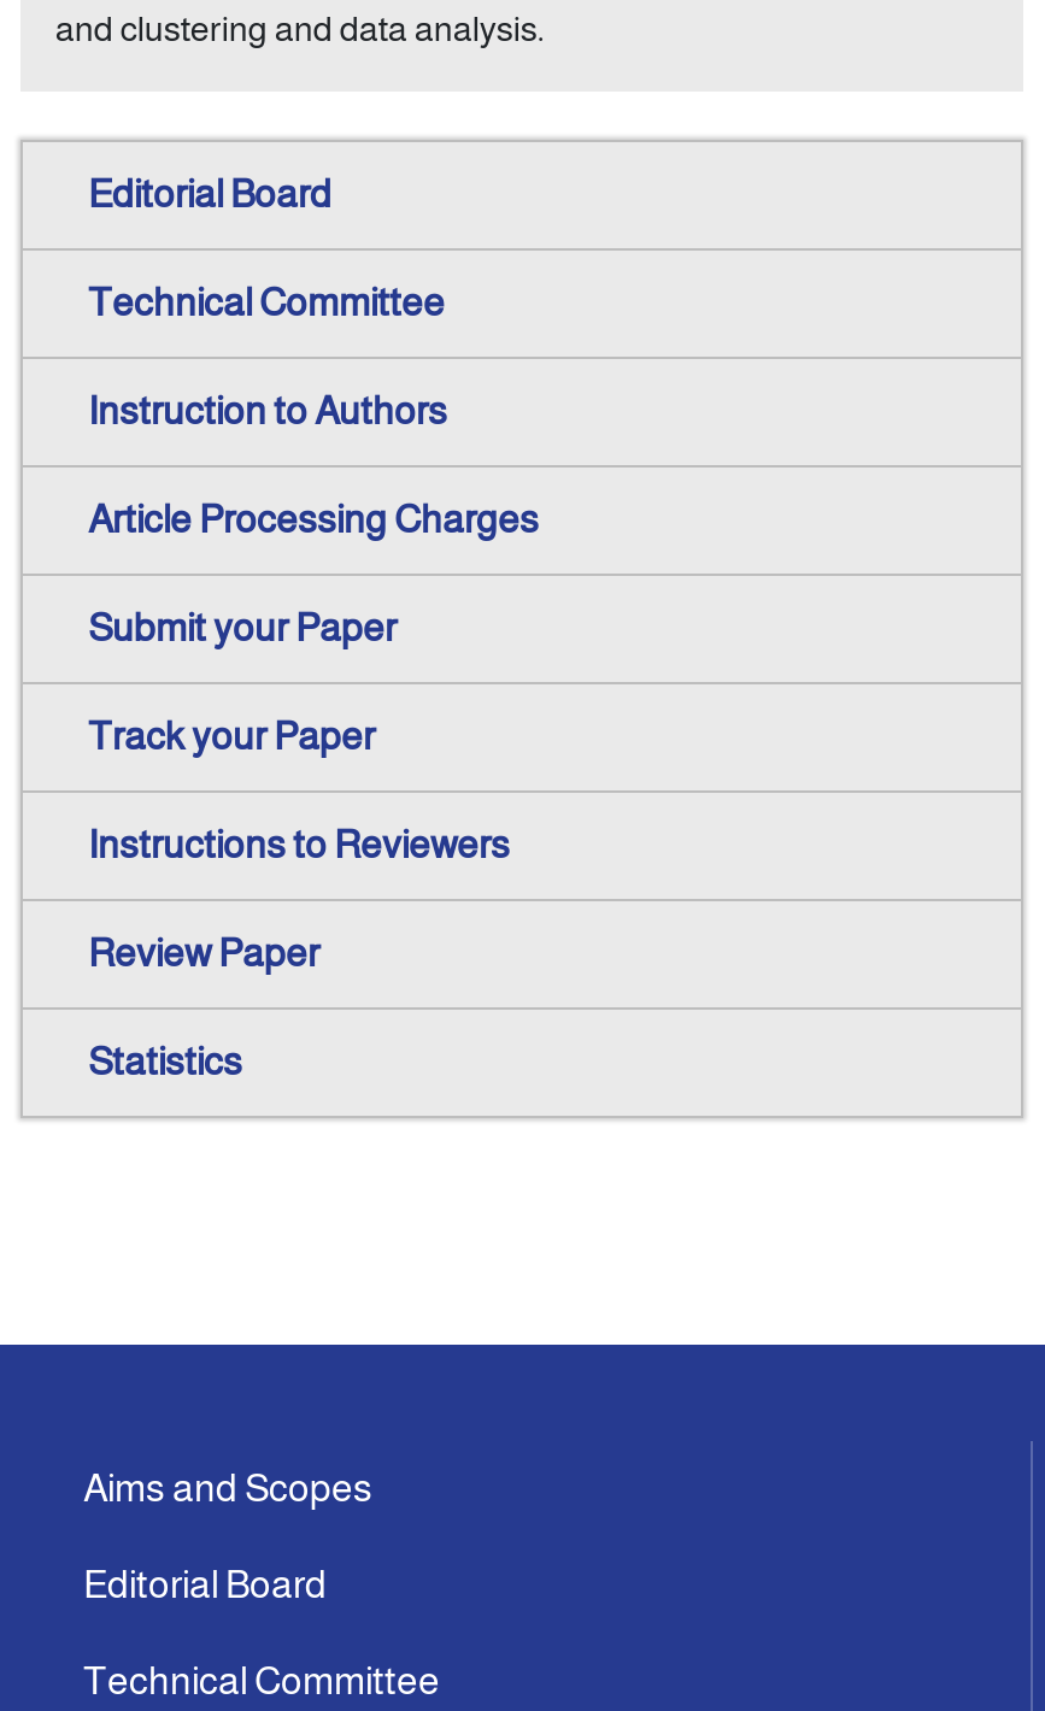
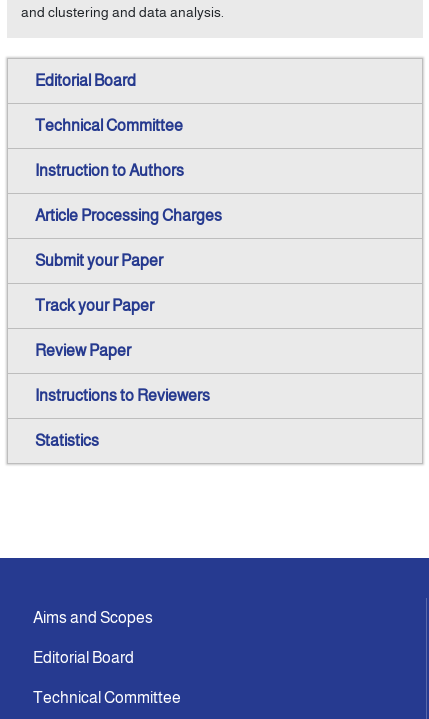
moved [88,823,510,864] -> [35,386,210,403]: Instructions to Reviewers
moved [88,931,319,972] -> [35,341,131,358]: Review Paper

